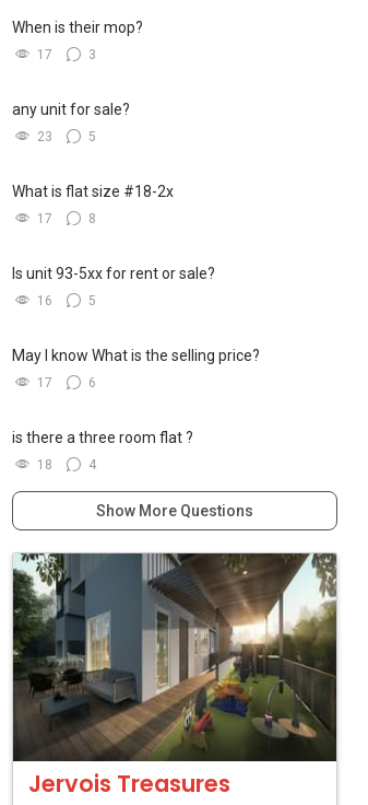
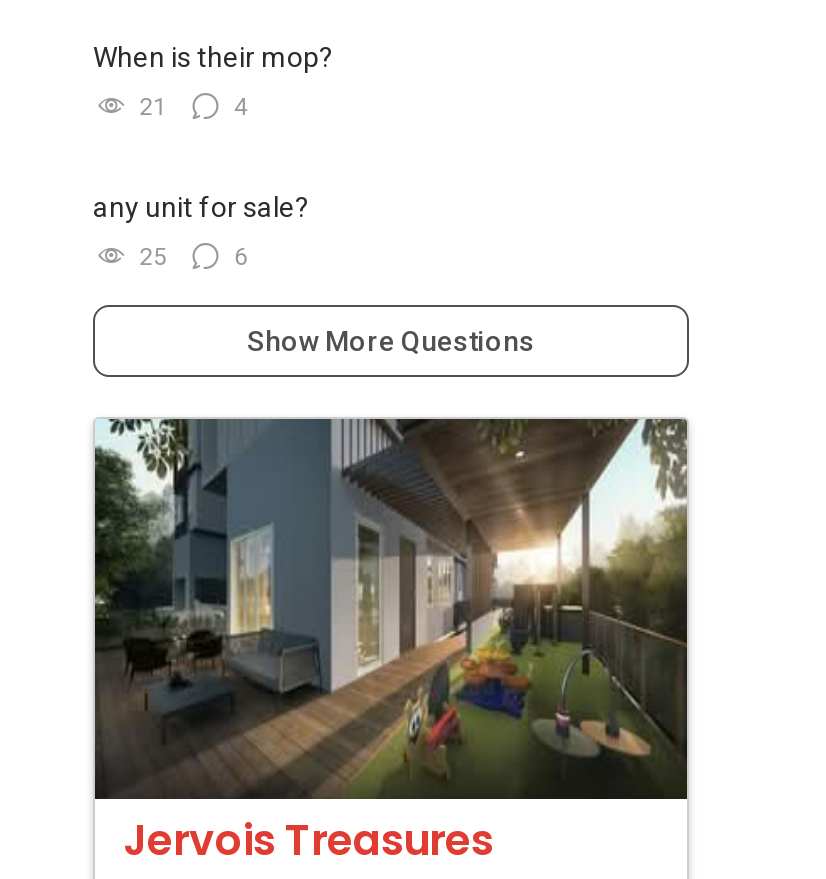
[37,47,53,63] 17 -> [139,94,167,122] 21
[89,47,97,63] 3 -> [234,94,248,122] 4
[12,129,260,391] 23 | 5 | What is flat size #18-2x | 17 | 8 | Is unit 93-5xx for rent or sale? | 16 | 5 | May I know What is the selling price? | 17 -> [139,244,167,272] 25
[12,429,193,473] is there a three room flat ? | 18 | 4 -> none

